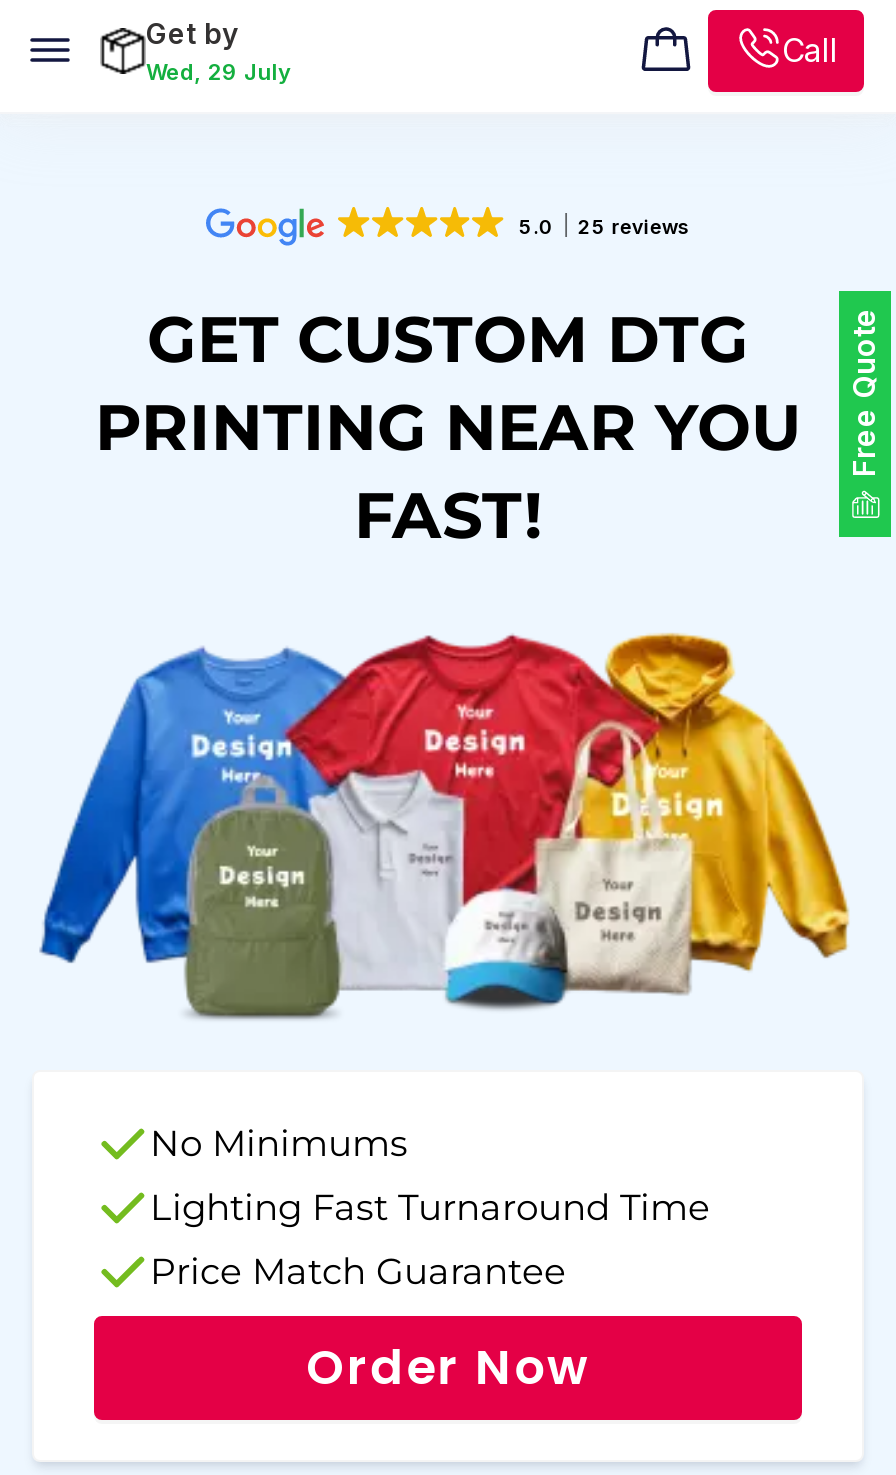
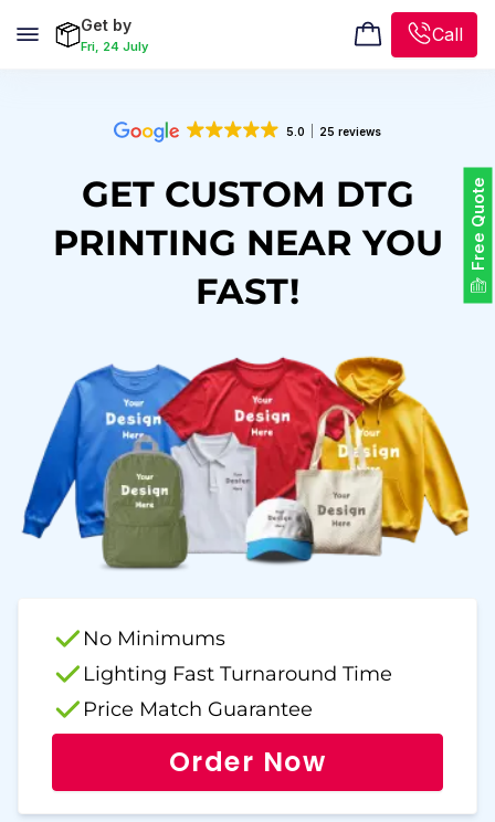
[146,57,290,85] Wed, 29 July -> [81,38,148,54] Fri, 24 July

